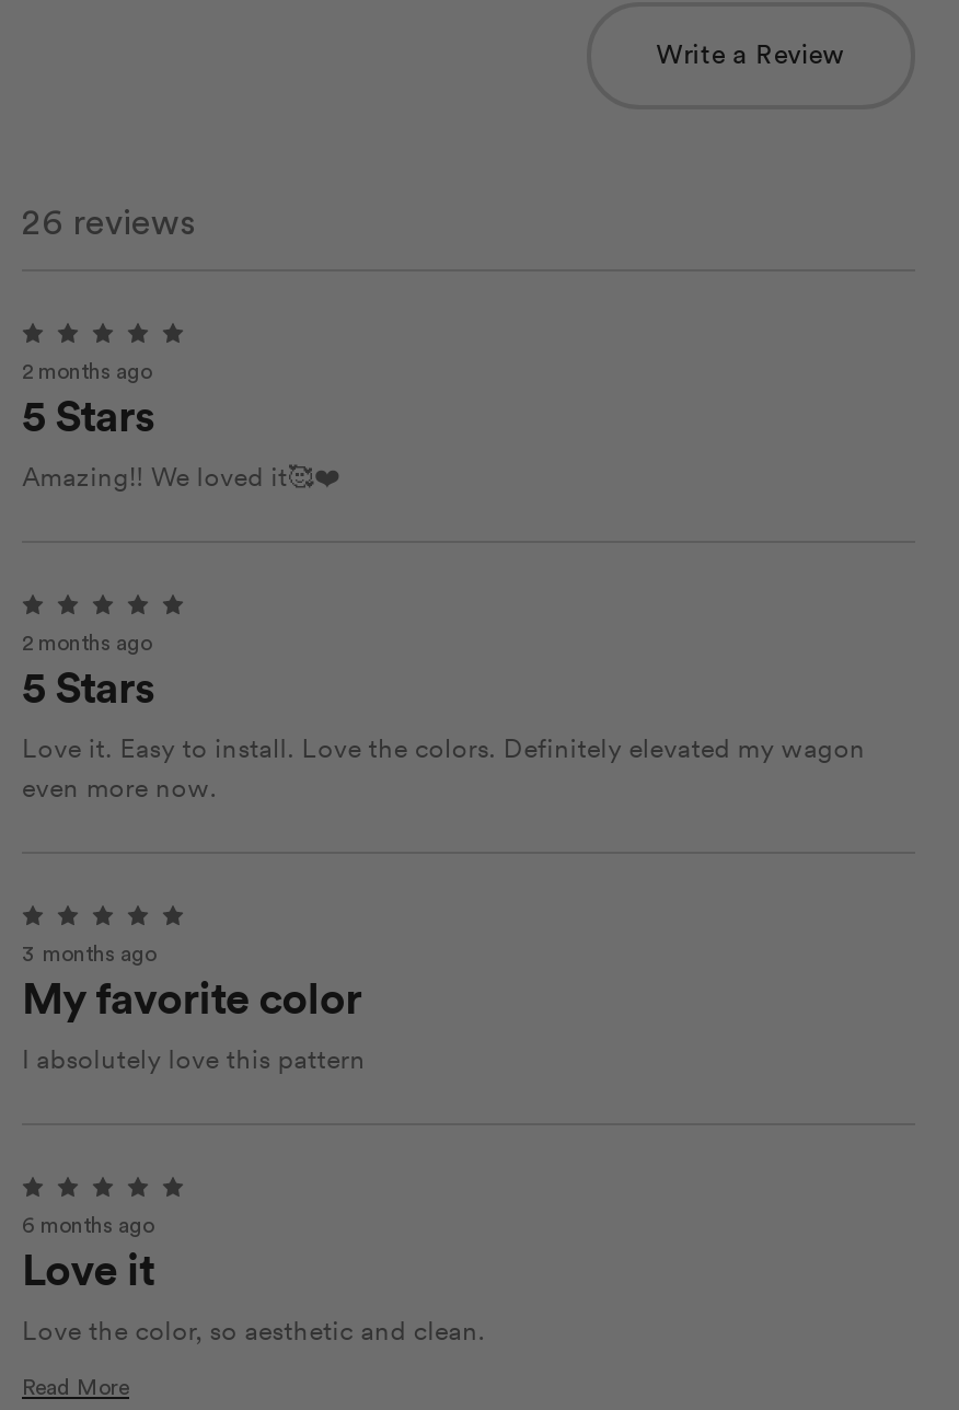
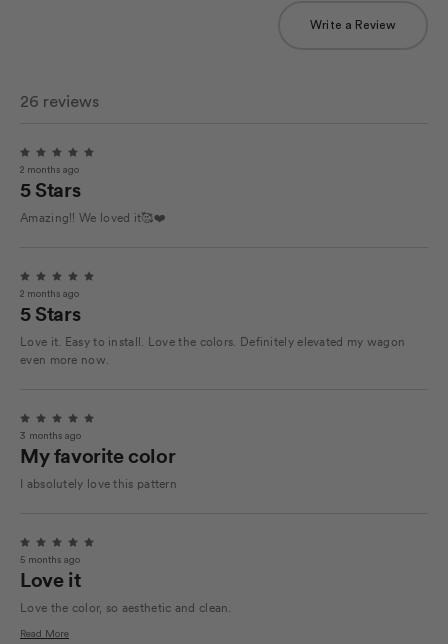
[22,1214,153,1236] 6 months ago -> [20,555,80,565] 5 months ago

